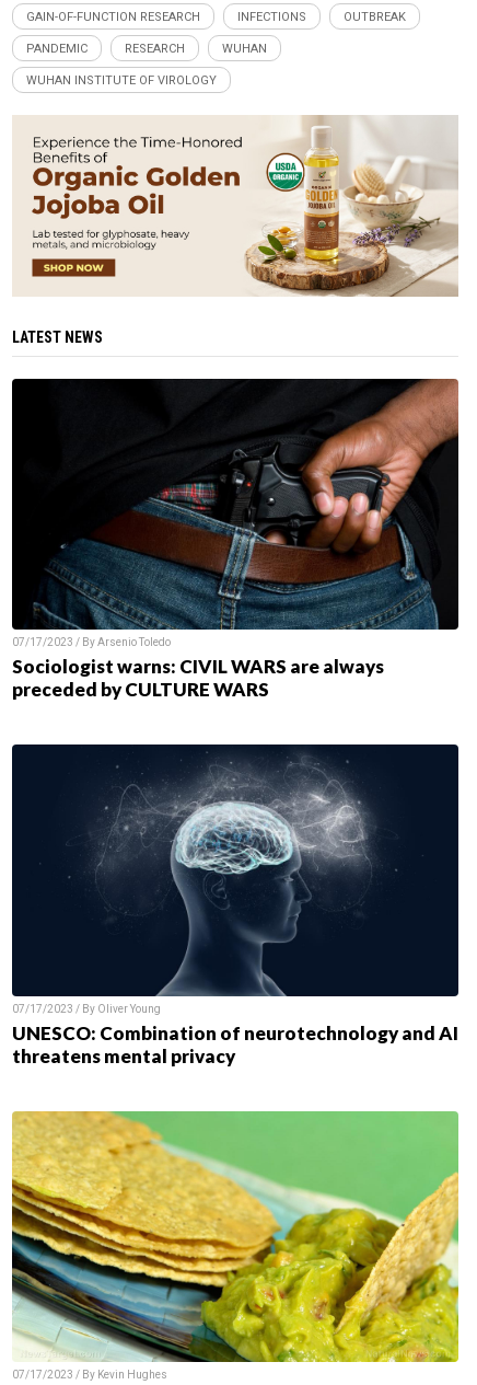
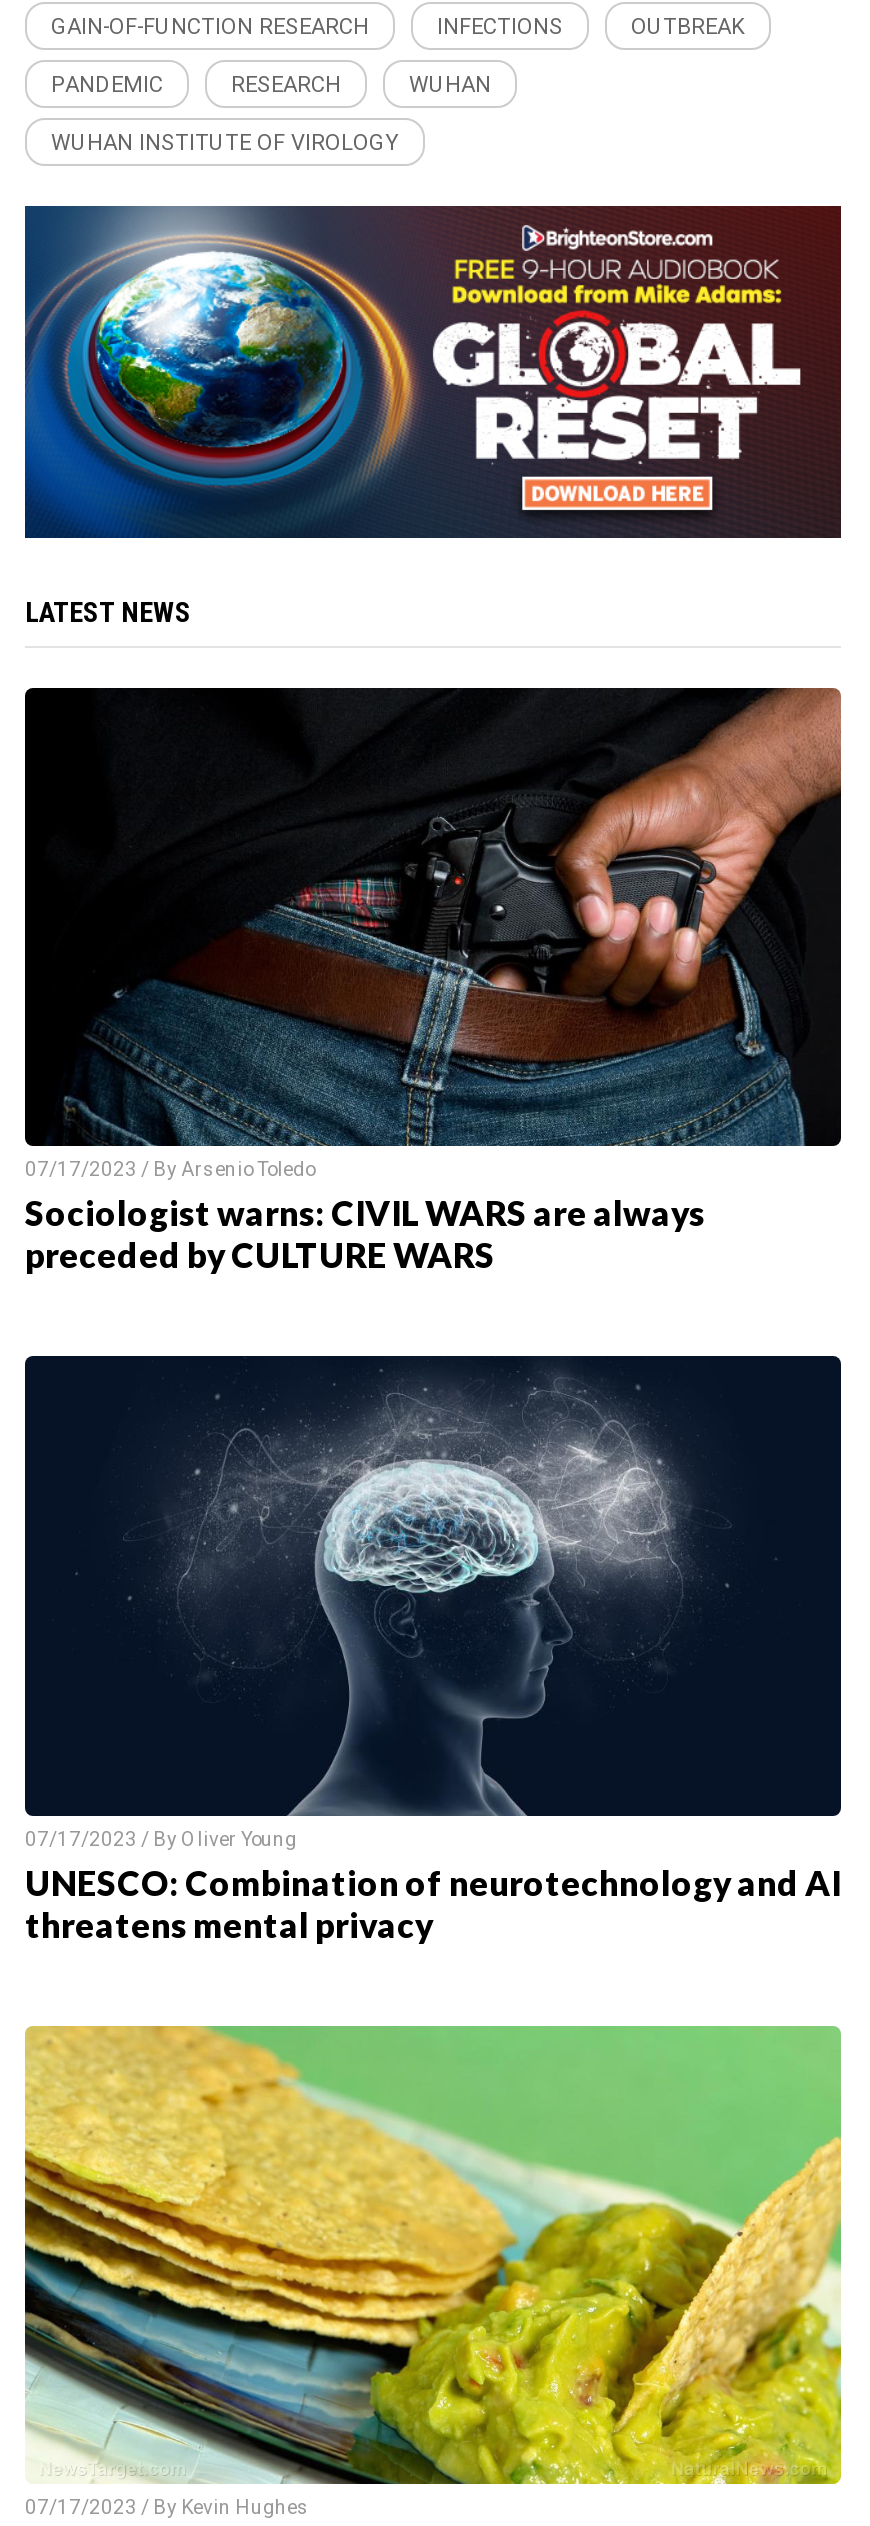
[12,115,458,298] [image] -> [23,204,843,540] [image]

